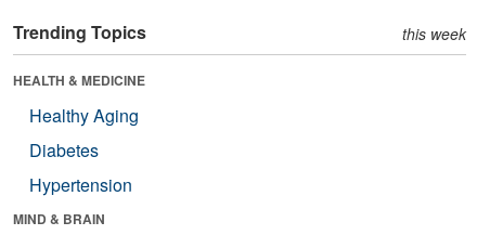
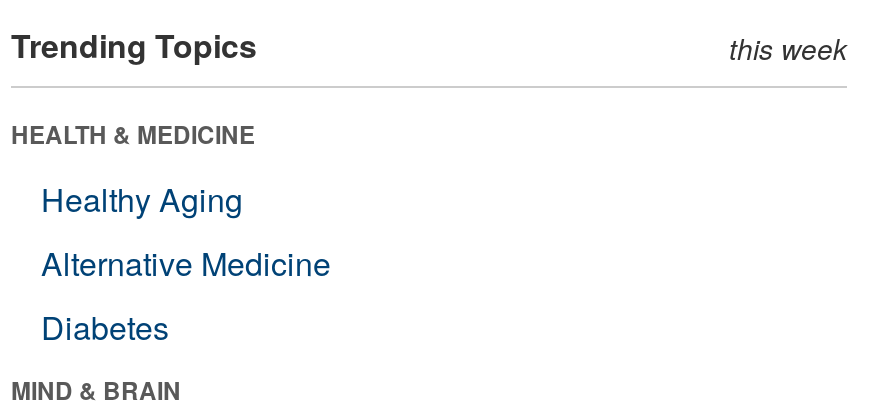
none -> [41,240,331,286] Alternative Medicine
moved [29,137,99,162] -> [41,304,169,350]: Diabetes
[29,172,132,197] Hypertension -> none

